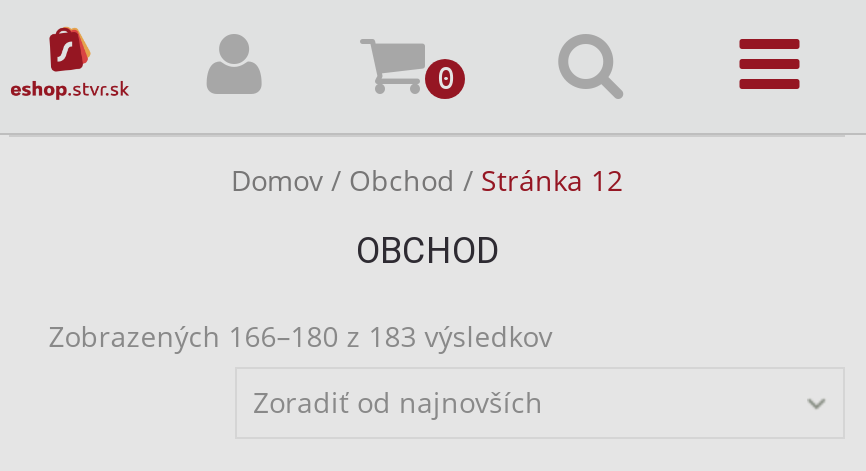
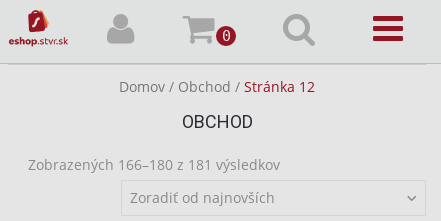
[48,317,552,355] Zobrazených 166–180 z 183 výsledkov -> [28,155,280,174] Zobrazených 166–180 z 181 výsledkov

